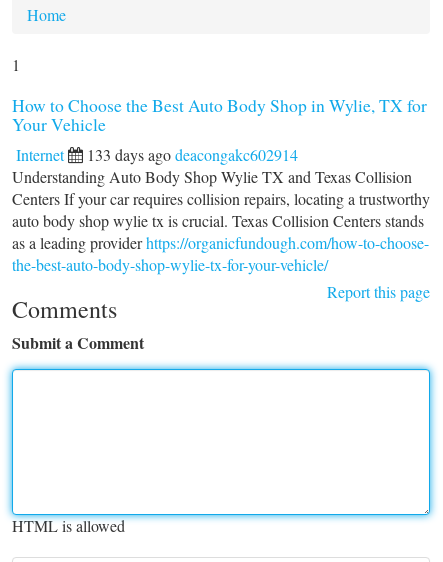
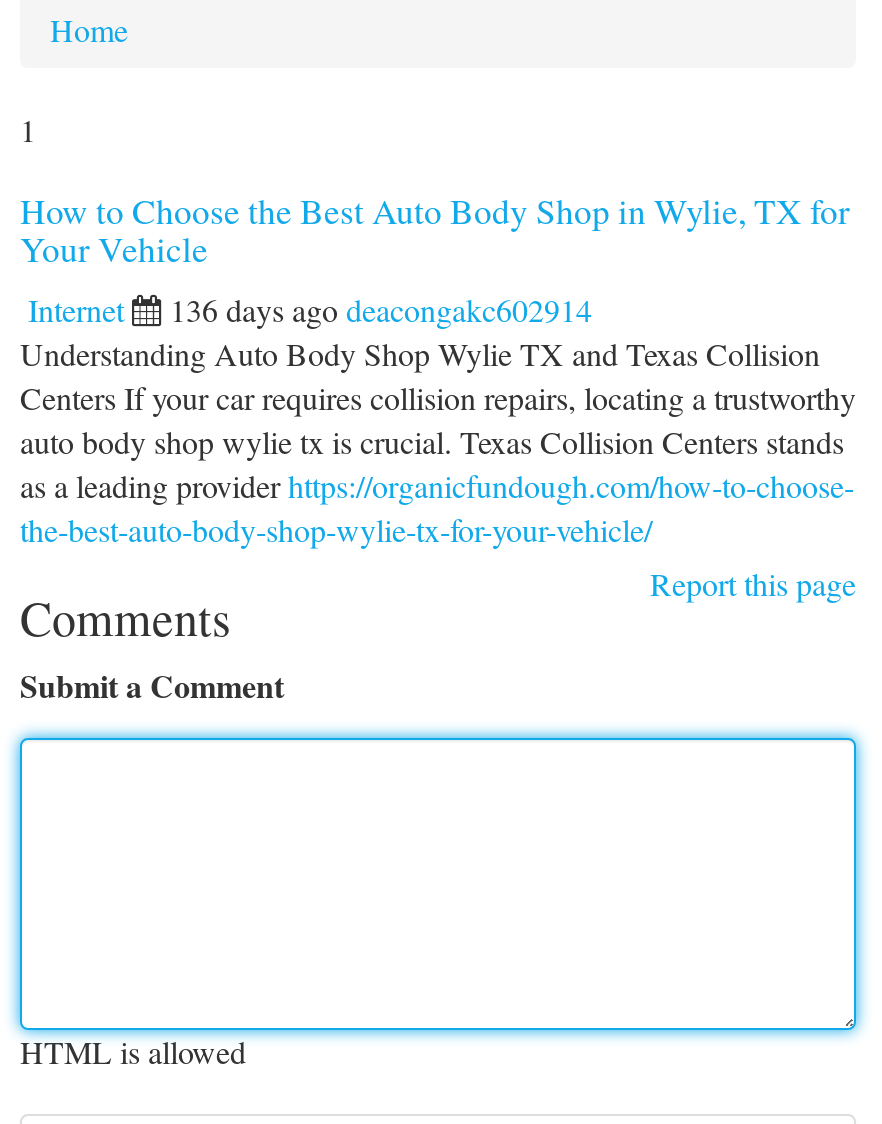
[87,144,298,165] 133 days ago deacongakc602914 -> [170,288,592,330] 136 days ago deacongakc602914

